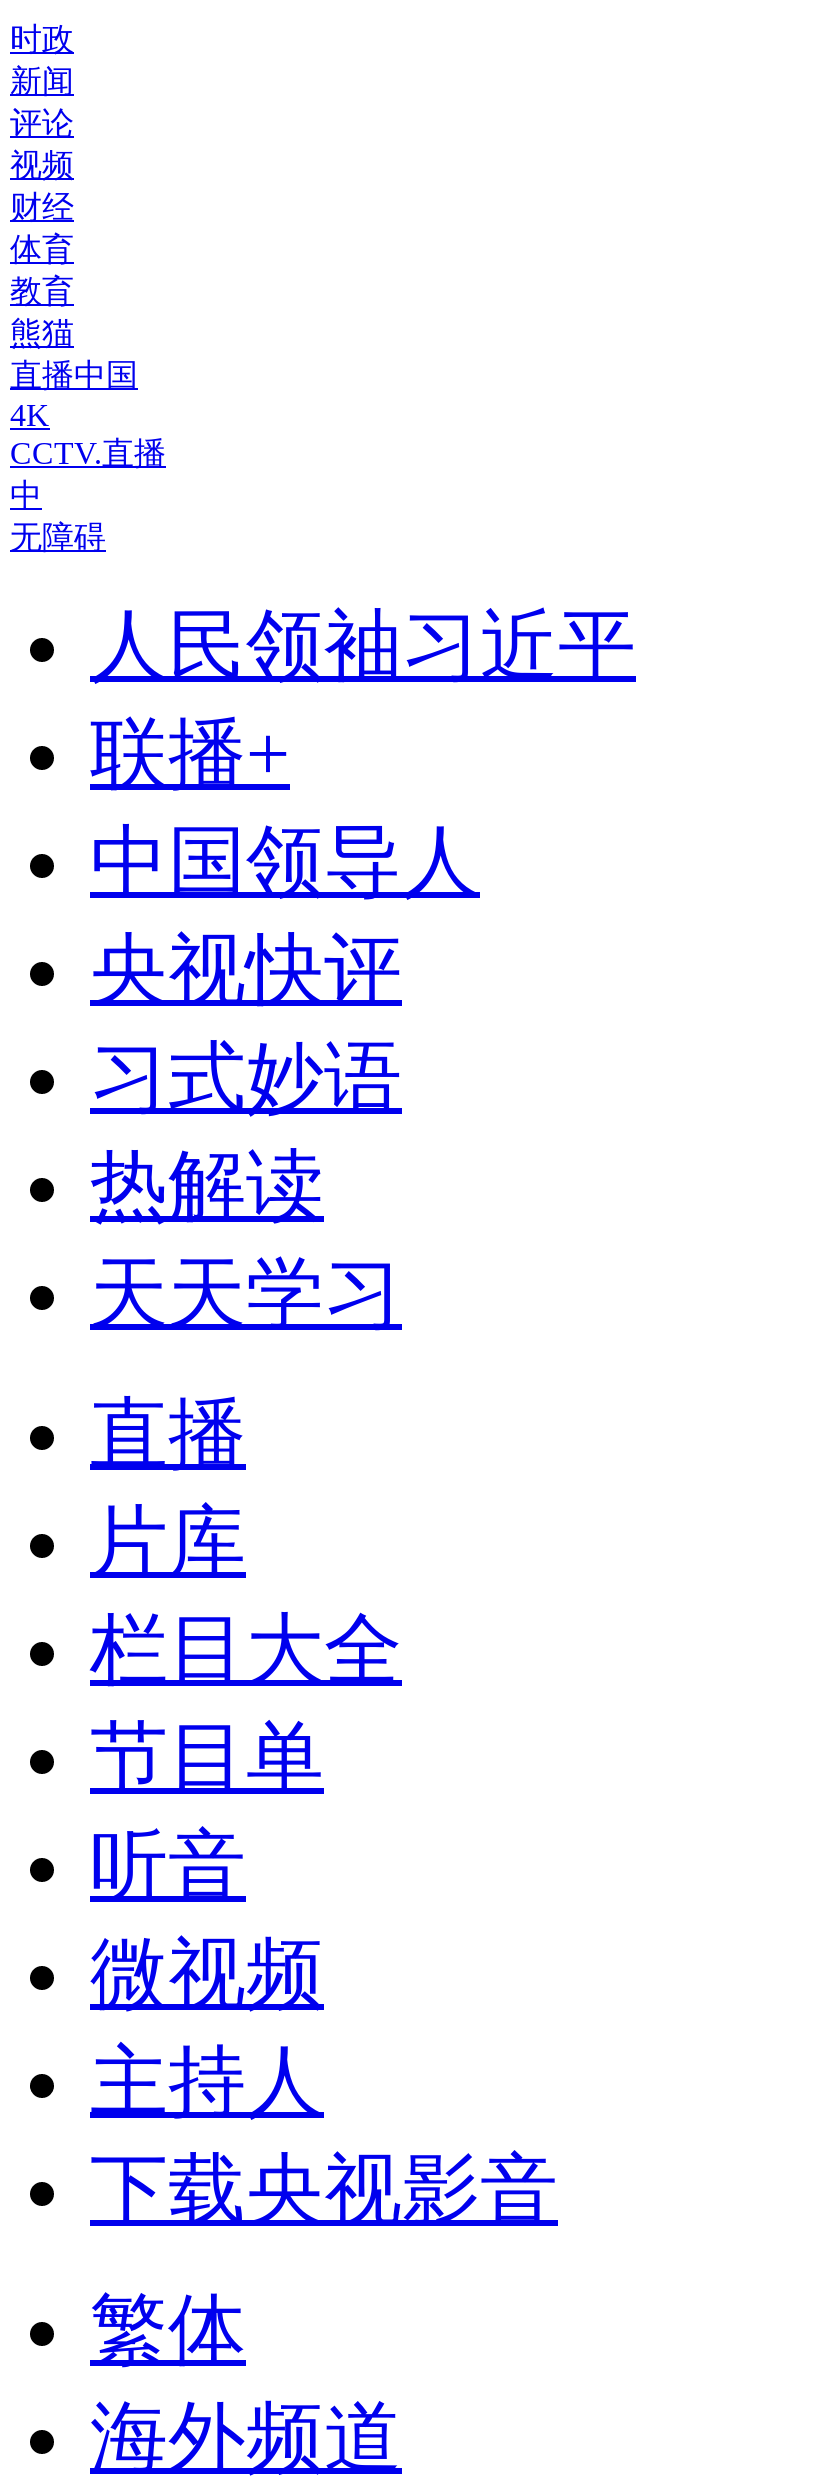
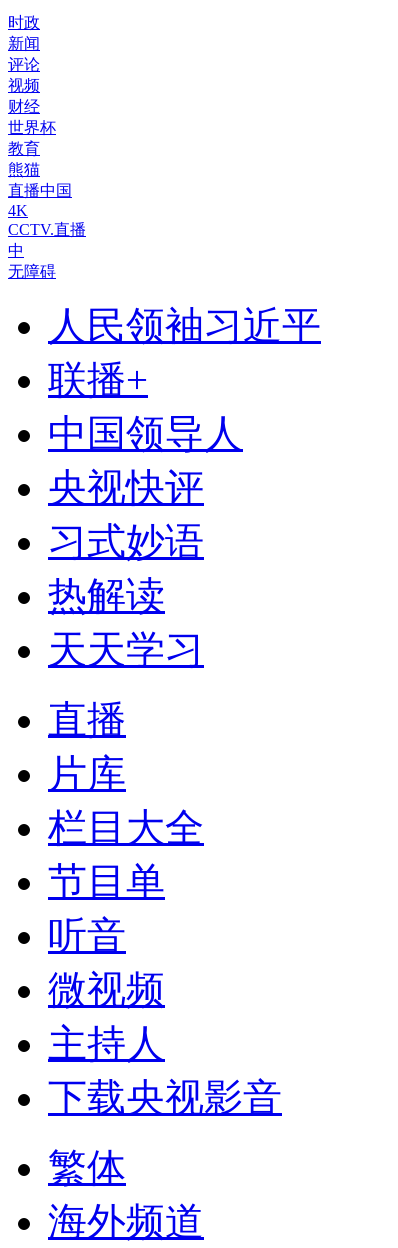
[10,232,74,266] 体育 -> [8,119,56,136] 世界杯

